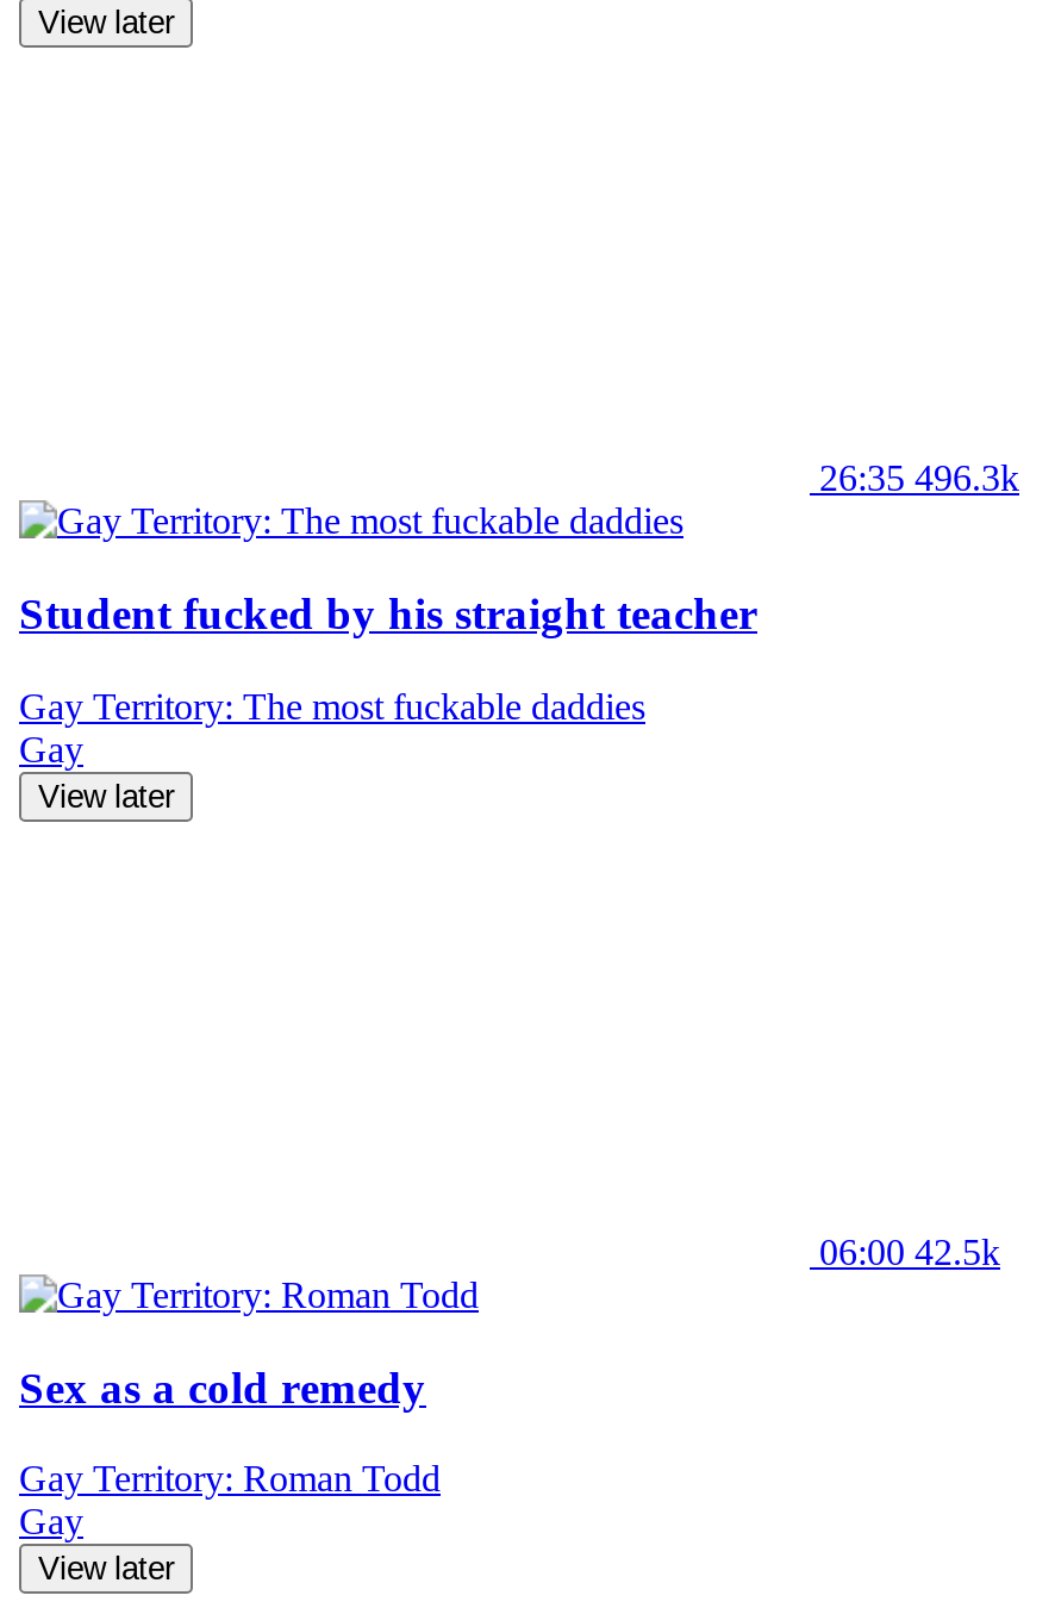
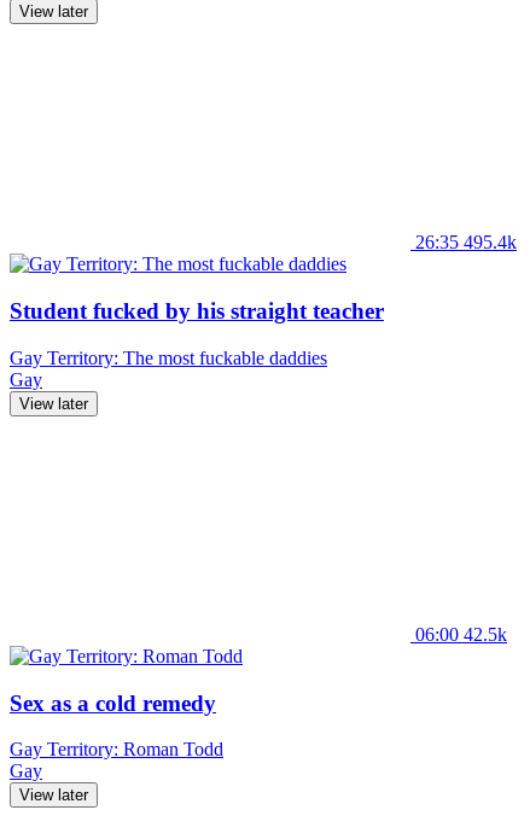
[819,458,1019,499] 26:35 496.3k -> [415,232,517,253] 26:35 495.4k

